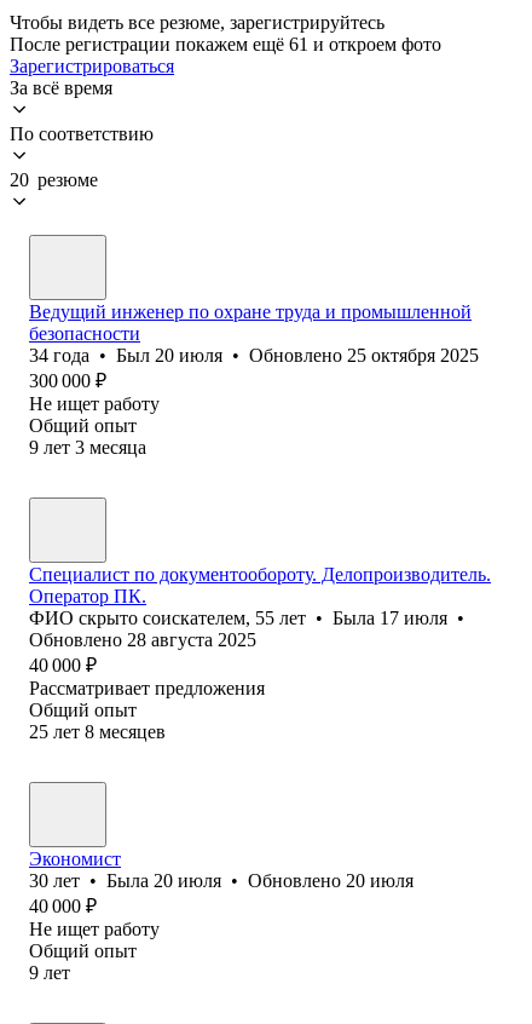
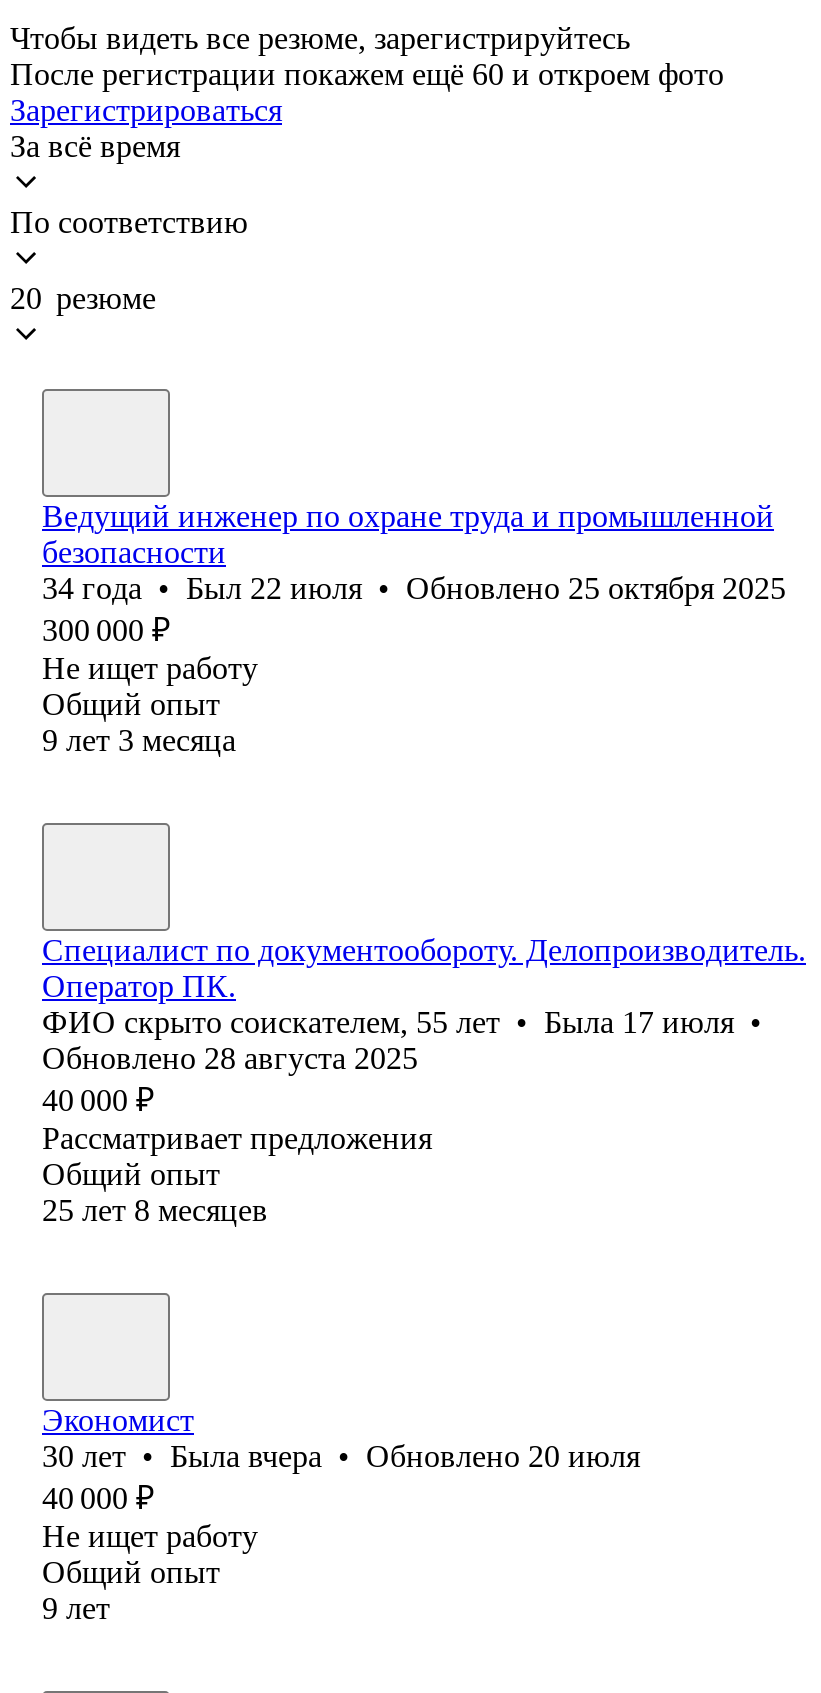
[10,34,441,54] После регистрации покажем ещё 61 и откроем фото -> [10,57,724,91] После регистрации покажем ещё 60 и откроем фото
[29,345,479,365] 34 года • Был 20 июля • Обновлено 25 октября 2025 -> [42,571,786,605] 34 года • Был 22 июля • Обновлено 25 октября 2025
[29,870,414,891] 30 лет • Была 20 июля • Обновлено 20 июля -> [42,1439,640,1473] 30 лет • Была вчера • Обновлено 20 июля

